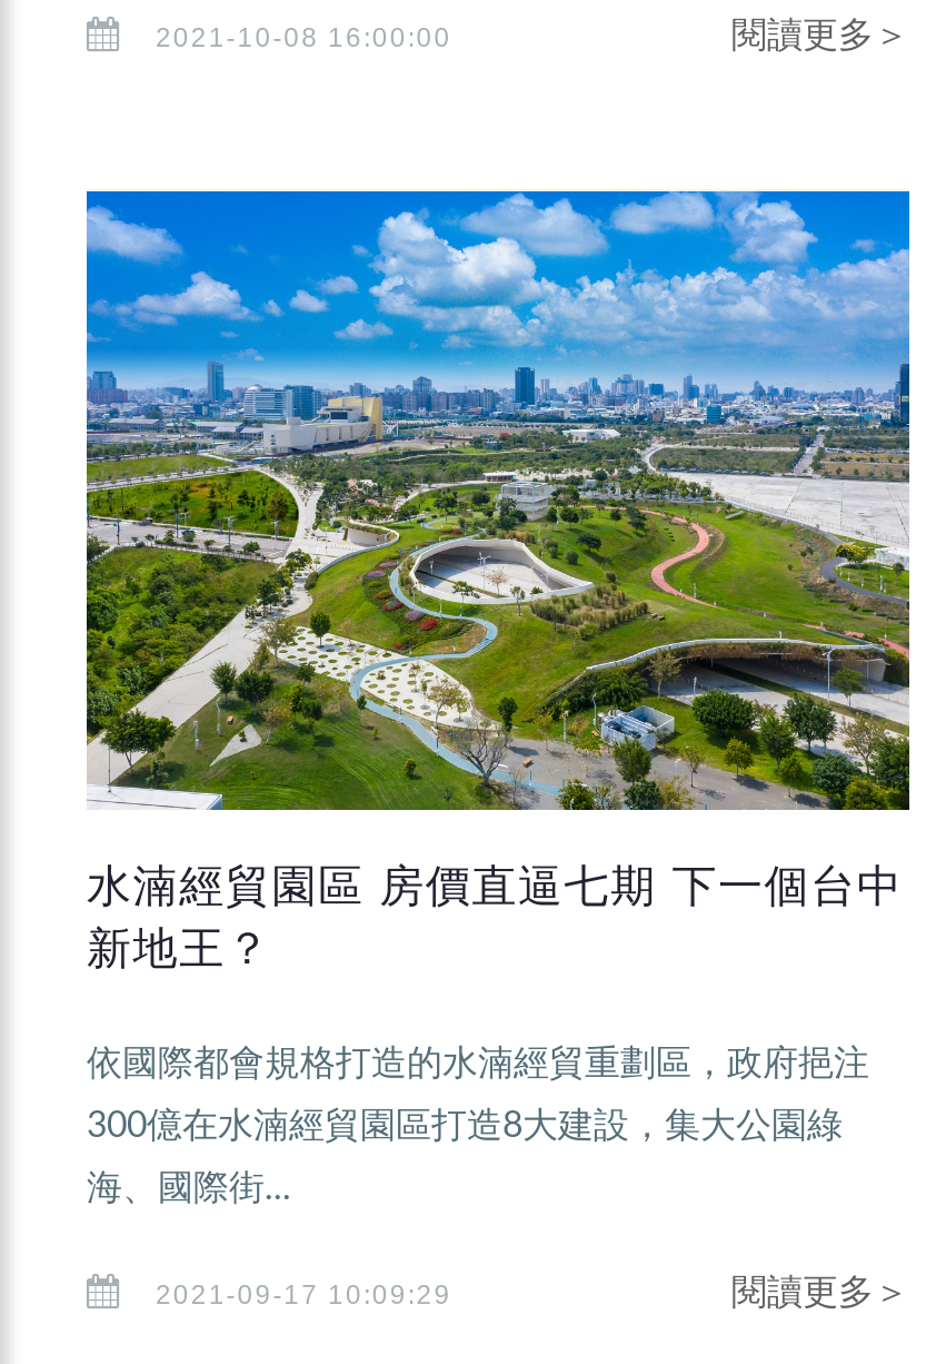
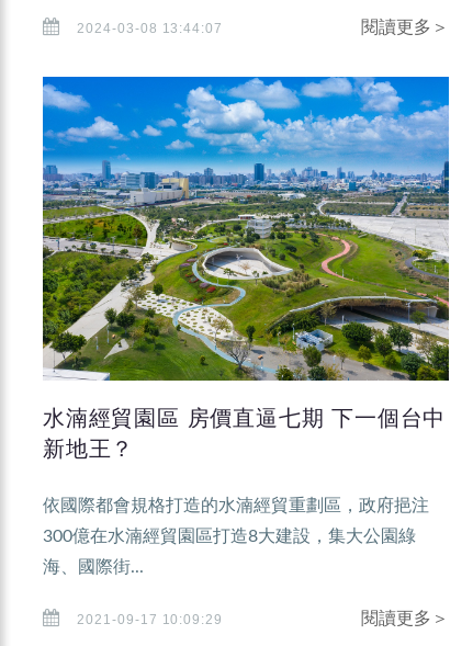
[156,23,452,54] 2021-10-08 16:00:00 -> [77,21,223,37] 2024-03-08 13:44:07

